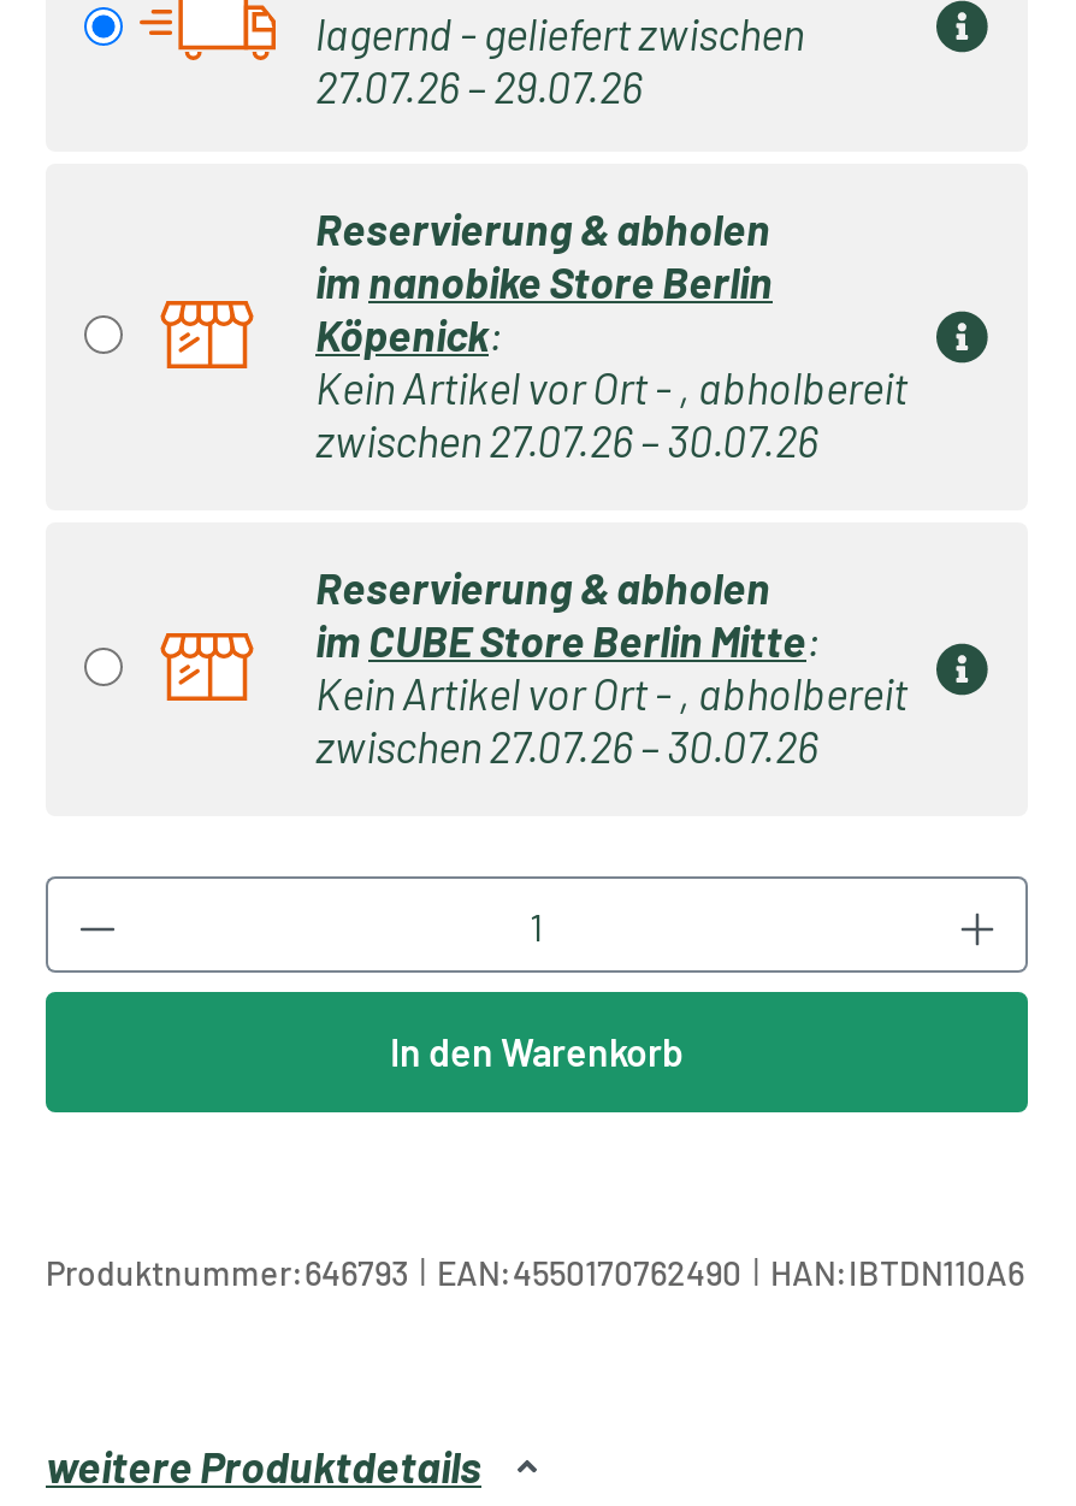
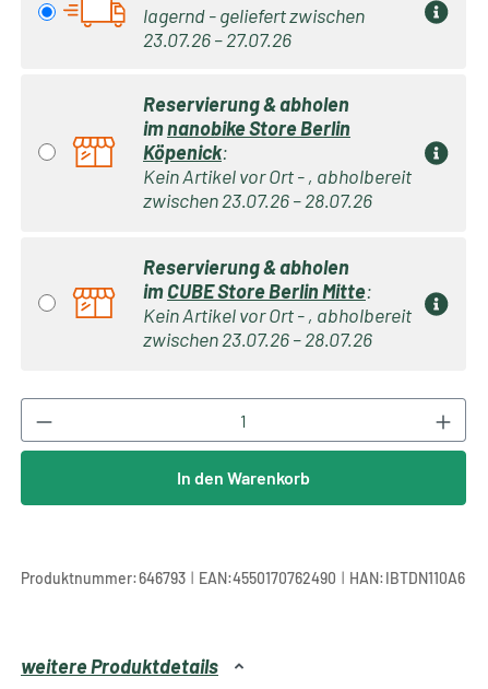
[315,60,643,113] 27.07.26 – 29.07.26 -> [143,27,291,52] 23.07.26 – 27.07.26
[315,414,818,467] zwischen 27.07.26 – 30.07.26 -> [143,188,372,212] zwischen 23.07.26 – 28.07.26
[315,720,818,773] zwischen 27.07.26 – 30.07.26 -> [143,327,372,351] zwischen 23.07.26 – 28.07.26

